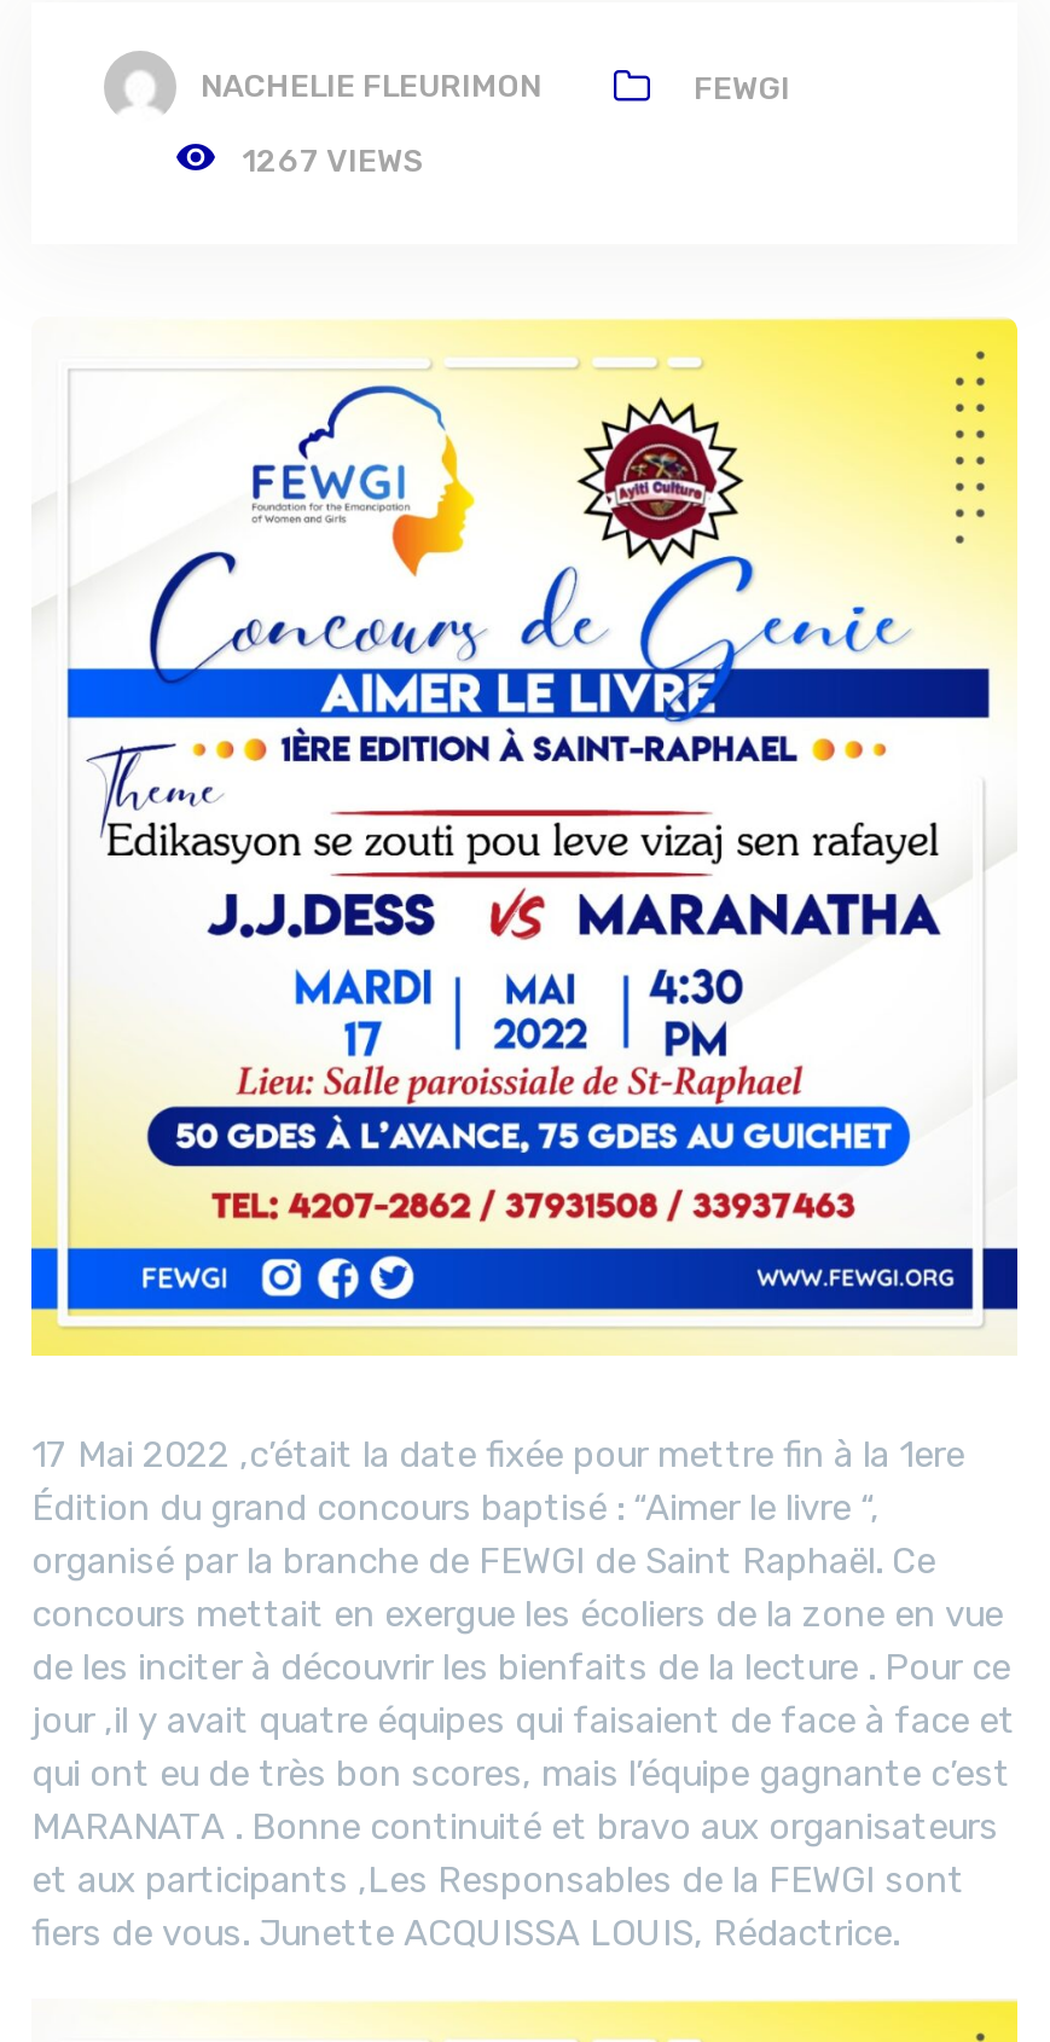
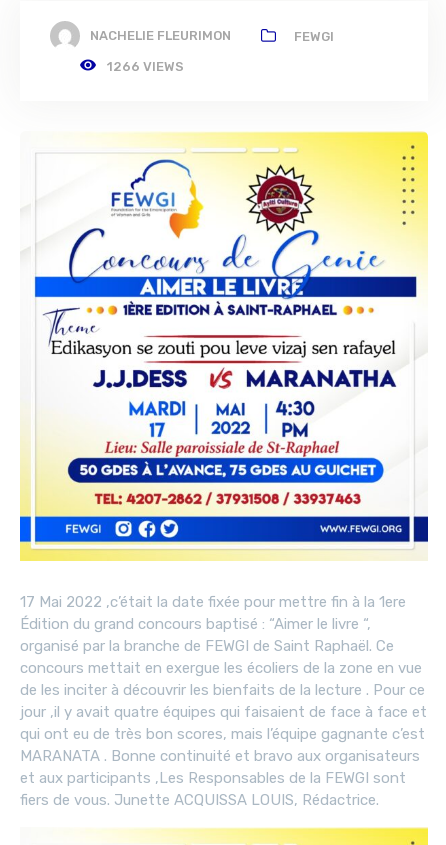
[234,143,425,179] 1267 VIEWS -> [104,59,184,74] 1266 VIEWS

